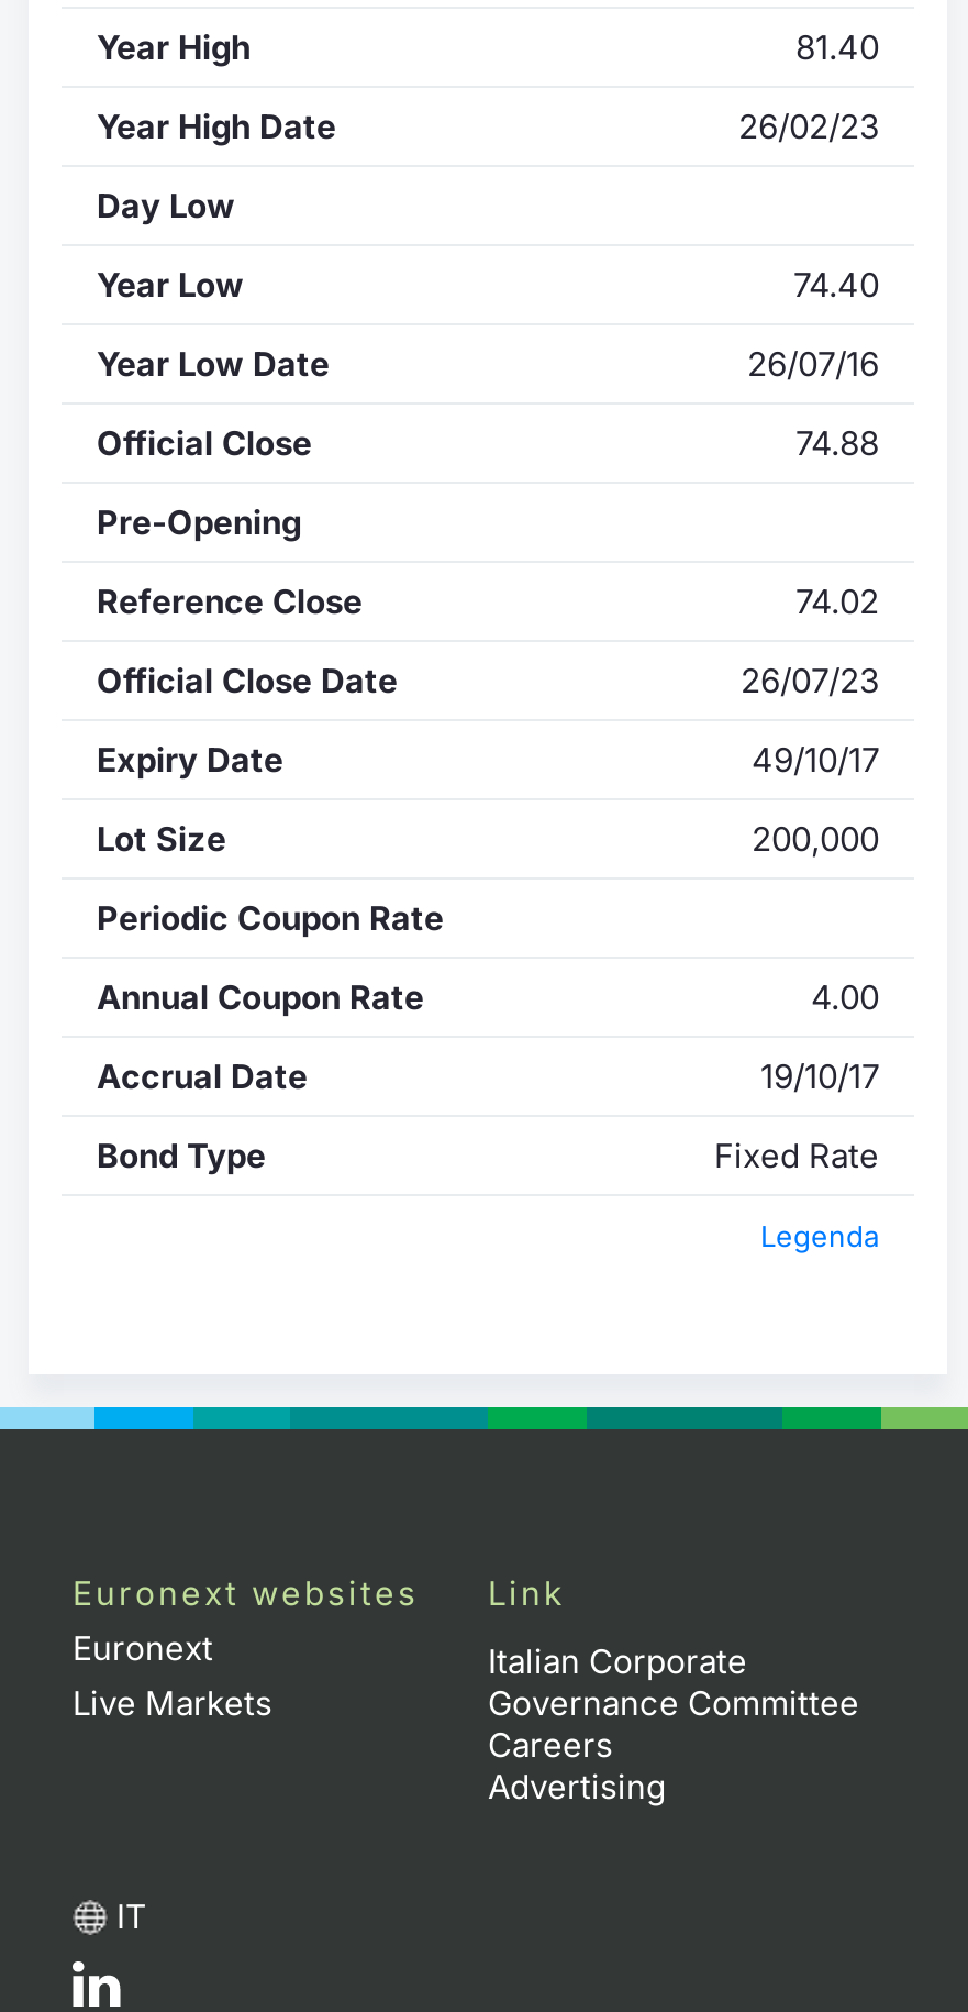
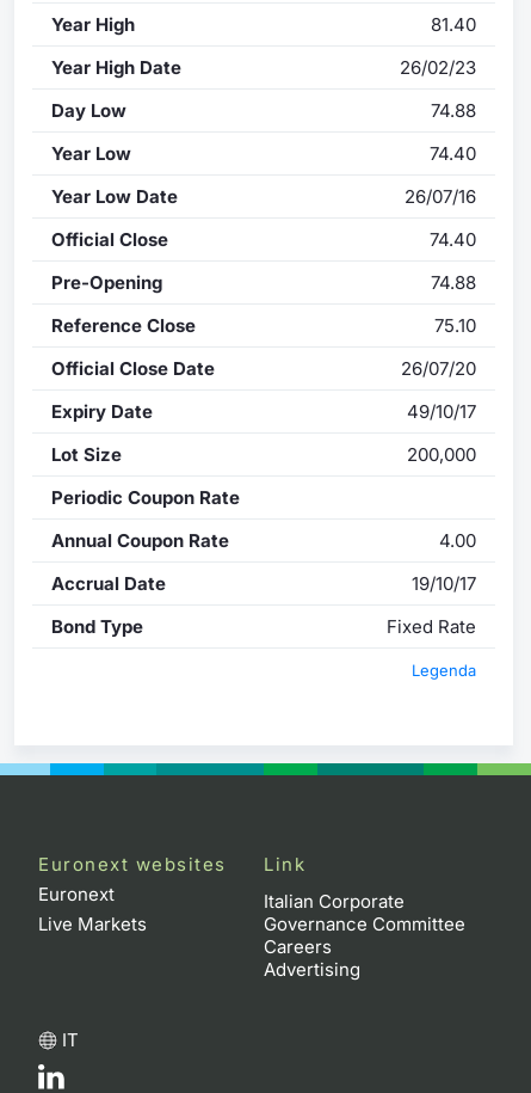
none -> [431,99,476,121] 74.88
[795,421,879,463] 74.88 -> [430,228,476,250] 74.40
none -> [431,271,476,293] 74.88
[795,579,879,621] 74.02 -> [434,314,476,336] 75.10
[741,659,879,700] 26/07/23 -> [401,357,476,379] 26/07/20

